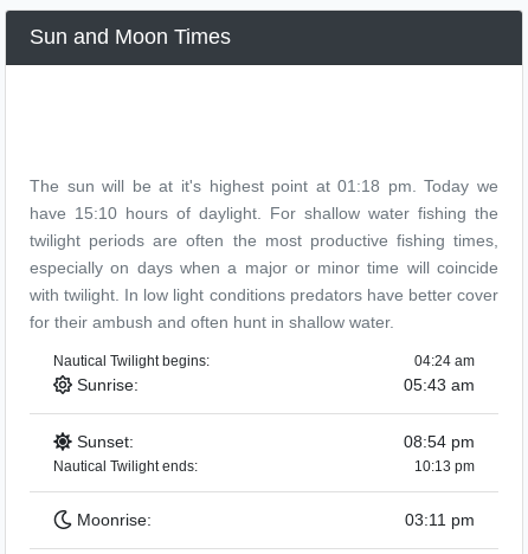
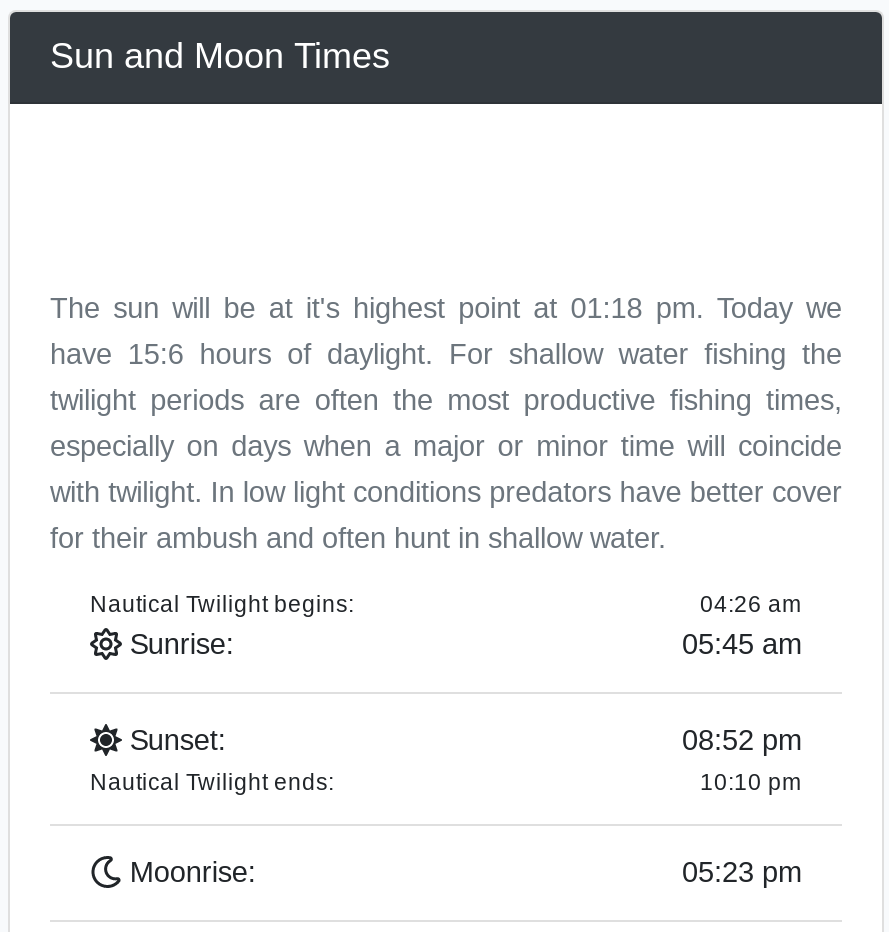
[30,203,498,222] have 15:10 hours of daylight. For shallow water fishing the -> [50,337,842,369] have 15:6 hours of daylight. For shallow water fishing the
[414,354,475,368] 04:24 am -> [700,591,802,615] 04:26 am
[404,375,475,394] 05:43 am -> [682,627,802,659] 05:45 am
[404,432,475,451] 08:54 pm -> [682,723,802,755] 08:52 pm
[414,459,475,473] 10:13 pm -> [700,769,802,793] 10:10 pm
[405,510,475,529] 03:11 pm -> [682,855,802,887] 05:23 pm

